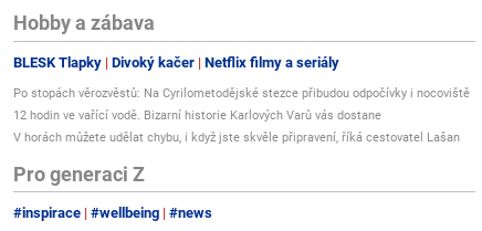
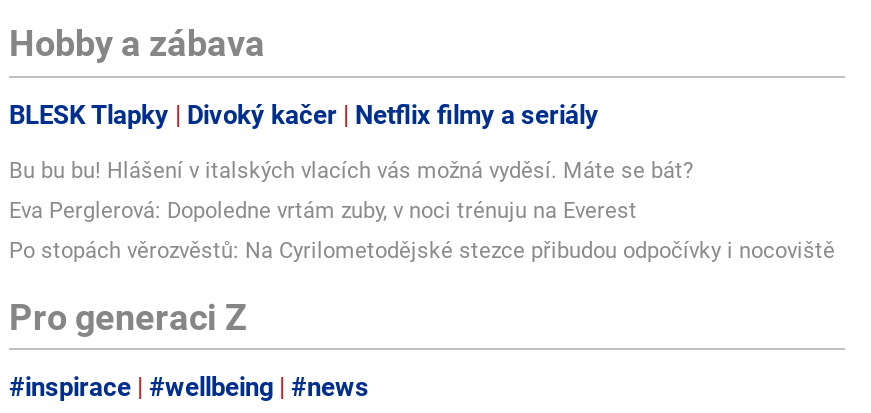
none -> [9,157,693,223] Bu bu bu! Hlášení v italských vlacích vás možná vyděsí. Máte se bát? | Eva Perglerová: Dopoledne vrtám zuby, v noci trénuju na Everest
moved [13,86,470,100] -> [9,237,835,263]: Po stopách věrozvěstů: Na Cyrilometodějské stezce přibudou odpočívky i nocoviště
[13,108,460,144] 12 hodin ve vařící vodě. Bizarní historie Karlových Varů vás dostane | V horách můžete udělat chybu, i když jste skvěle připravení, říká cestovatel Lašan -> none

